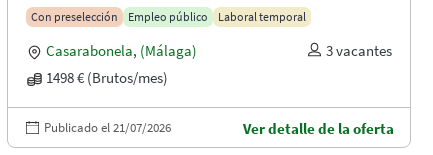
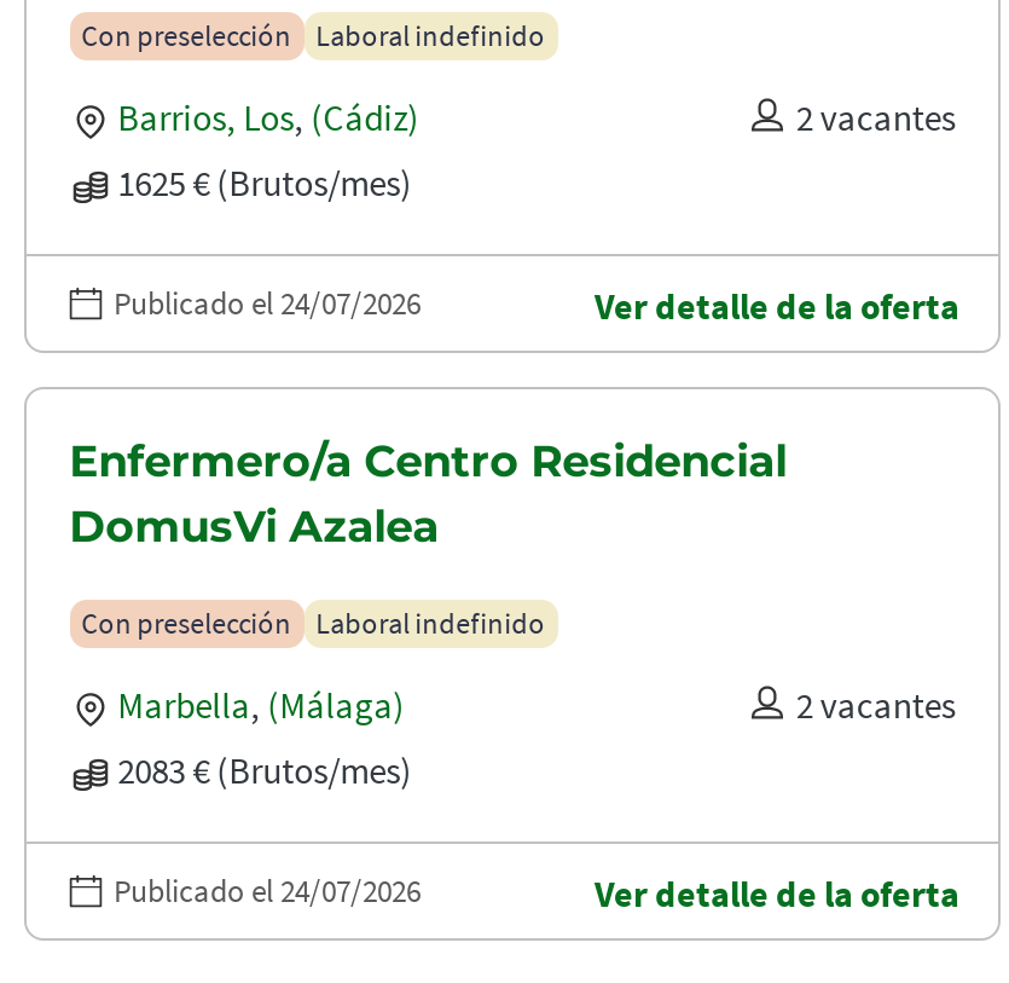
[44,9,392,136] Empleo público | Laboral temporal | Casarabonela, (Málaga) | 3 vacantes | 1498 € (Brutos/mes) | Publicado el 21/07/2026 -> [69,16,959,913] Laboral indefinido | Barrios, Los, (Cádiz) | 2 vacantes | 1625 € (Brutos/mes) | Publicado el 24/07/2026 | Ver detalle de la oferta | Enfermero/a Centro Residencial | DomusVi Azalea | Con preselección | Laboral indefinido | Marbella, (Málaga) | 2 vacantes | 2083 € (Brutos/mes) | Publicado el 24/07/2026

